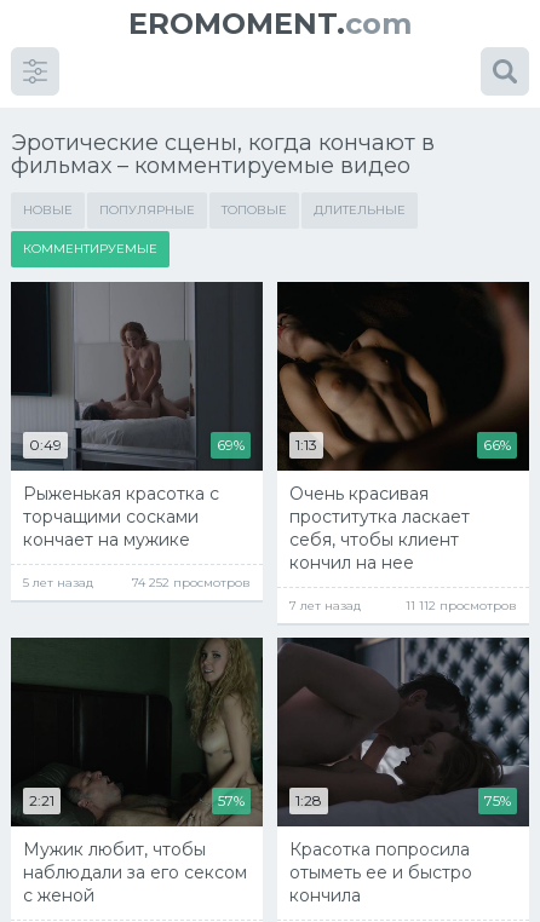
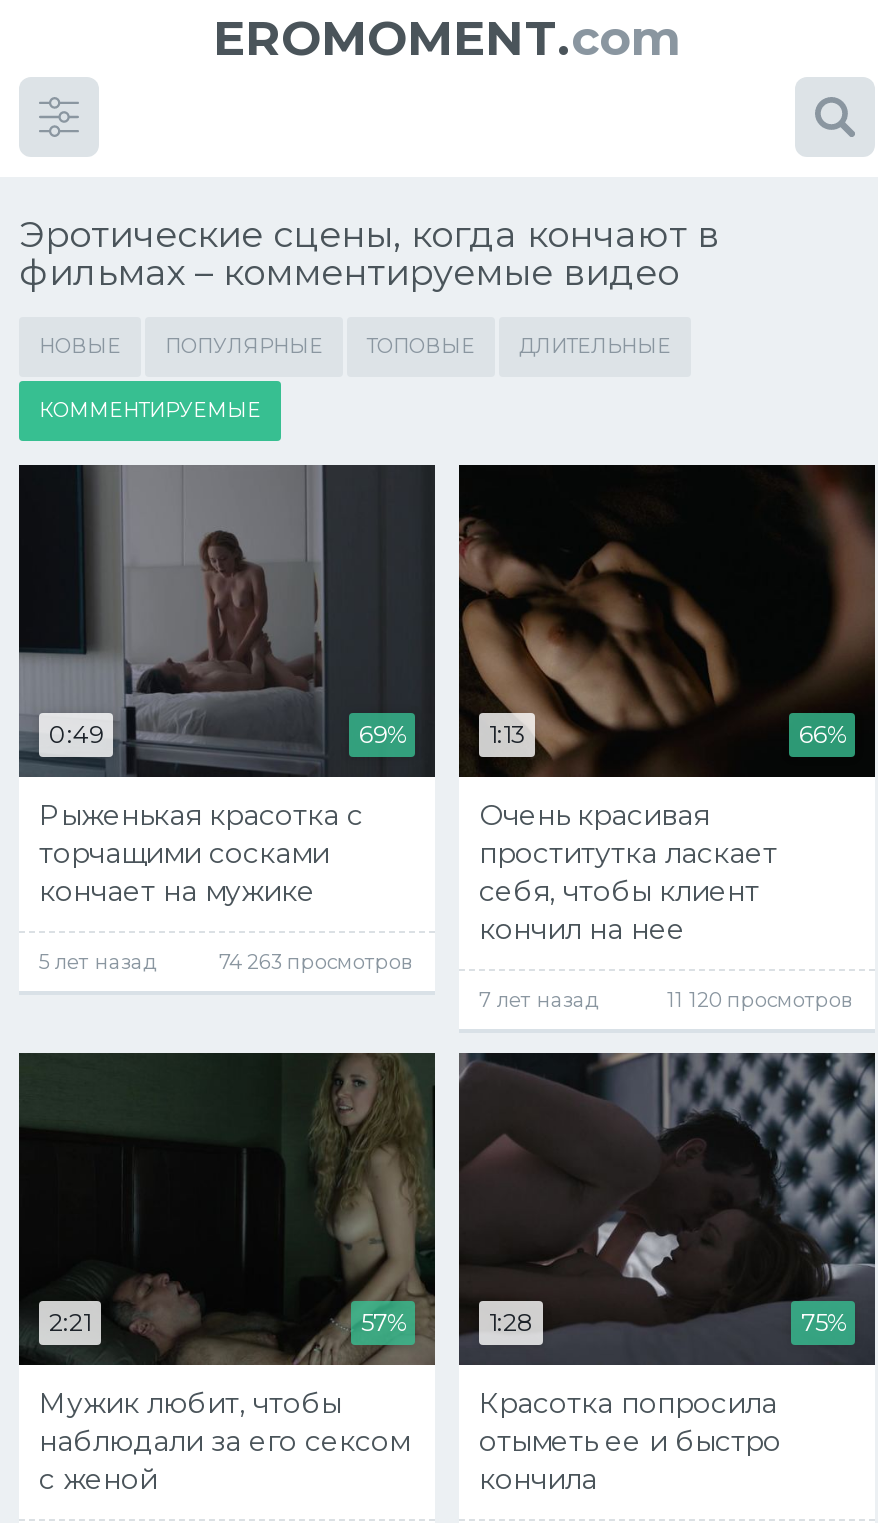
[132,575,251,590] 74 252 просмотров -> [219,949,415,975] 74 263 просмотров
[406,598,517,613] 11 112 просмотров -> [667,987,855,1013] 11 120 просмотров

